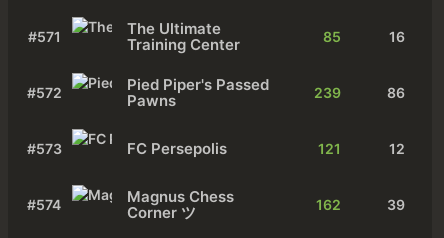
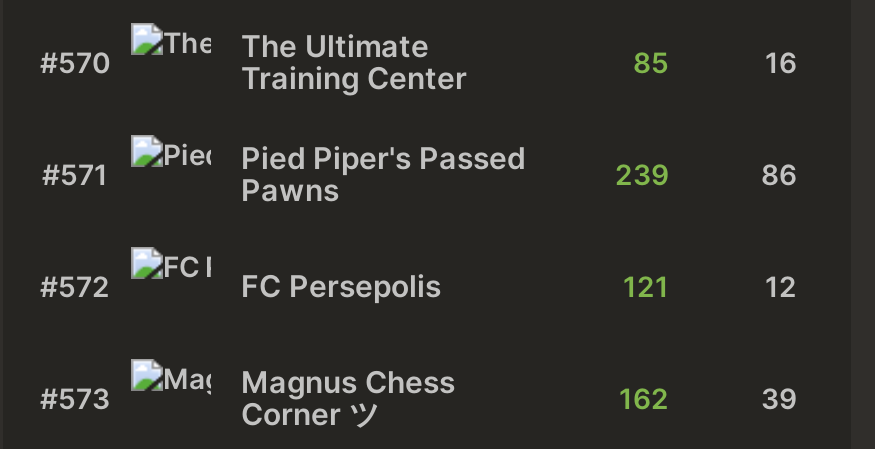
[27,28,60,45] #571 -> [40,45,110,79] #570
[26,84,61,101] #572 -> [42,157,108,191] #571
[26,140,61,157] #573 -> [40,269,110,303] #572
[27,196,61,213] #574 -> [40,381,110,415] #573

